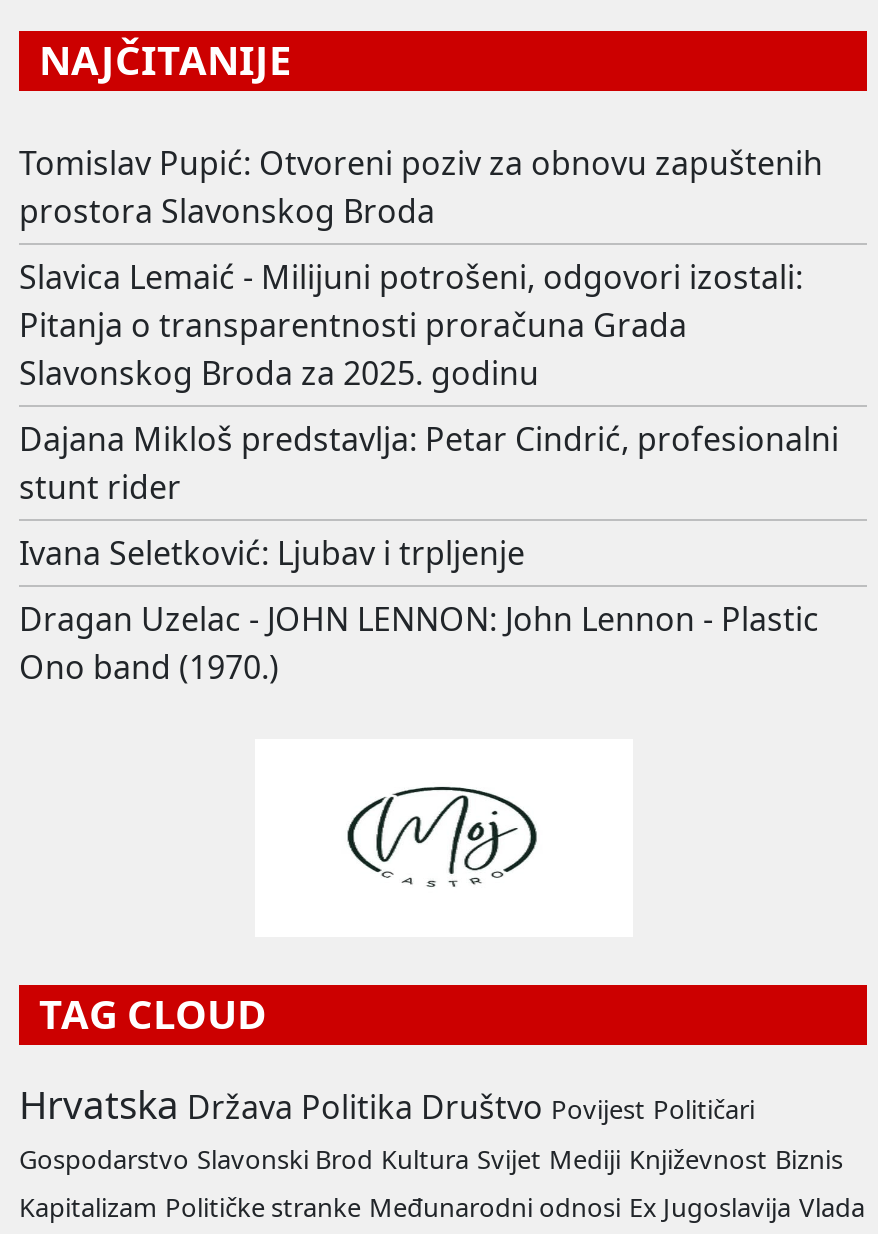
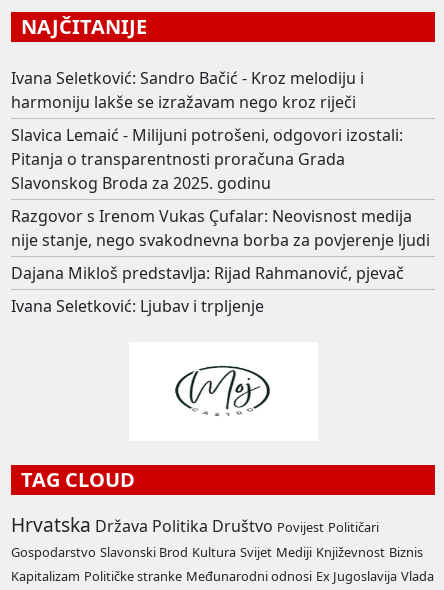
[19,141,823,233] Tomislav Pupić: Otvoreni poziv za obnovu zapuštenih | prostora Slavonskog Broda -> [11,67,364,113] Ivana Seletković: Sandro Bačić - Kroz melodiju i | harmoniju lakše se izražavam nego kroz riječi
[19,417,839,509] Dajana Mikloš predstavlja: Petar Cindrić, profesionalni | stunt rider -> [11,205,430,284] Razgovor s Irenom Vukas Çufalar: Neovisnost medija | nije stanje, nego svakodnevna borba za povjerenje ljudi | Dajana Mikloš predstavlja: Rijad Rahmanović, pjevač
moved [19,531,525,575] -> [11,295,264,317]: Ivana Seletković: Ljubav i trpljenje
[19,597,819,689] Dragan Uzelac - JOHN LENNON: John Lennon - Plastic | Ono band (1970.) -> none

